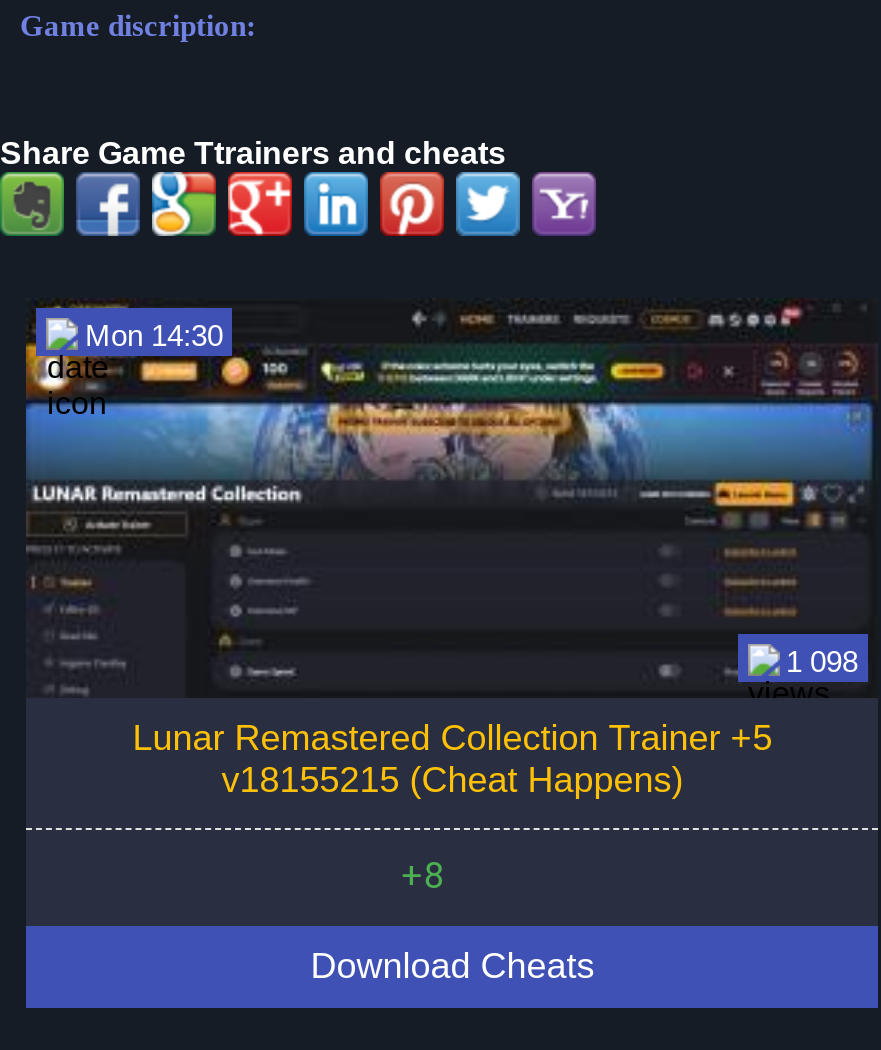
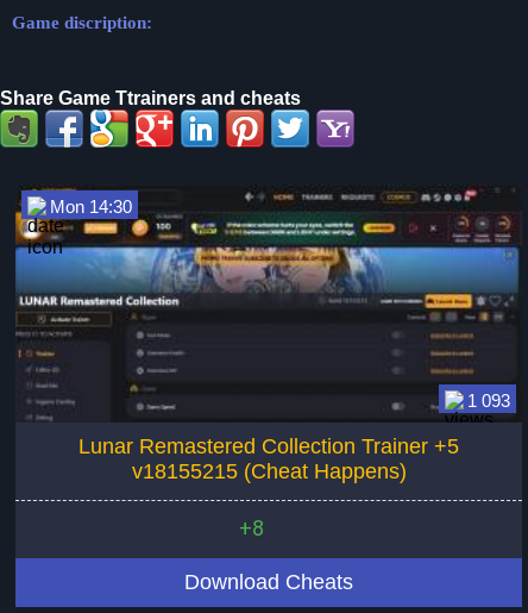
[786,644,858,678] 1 098 -> [467,390,510,411] 1 093

